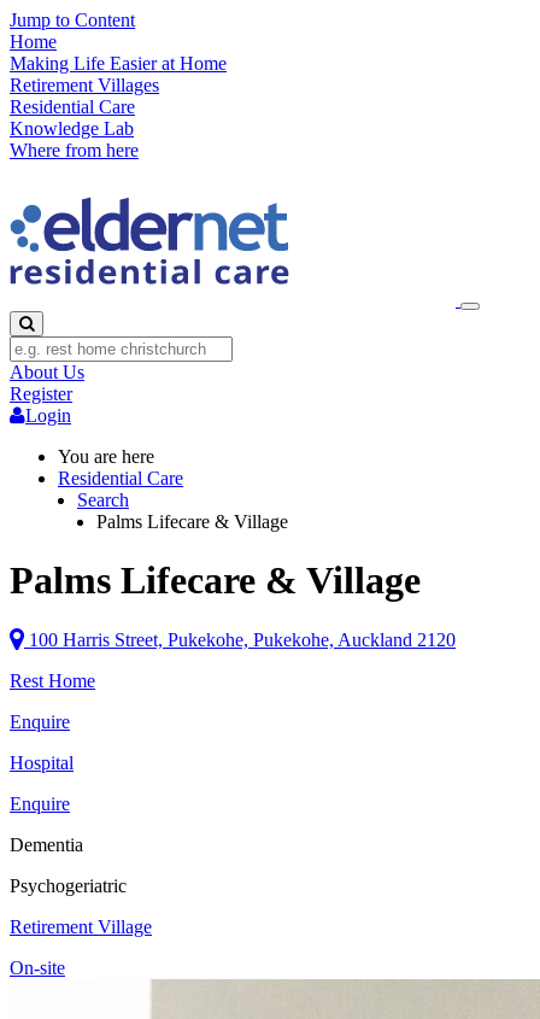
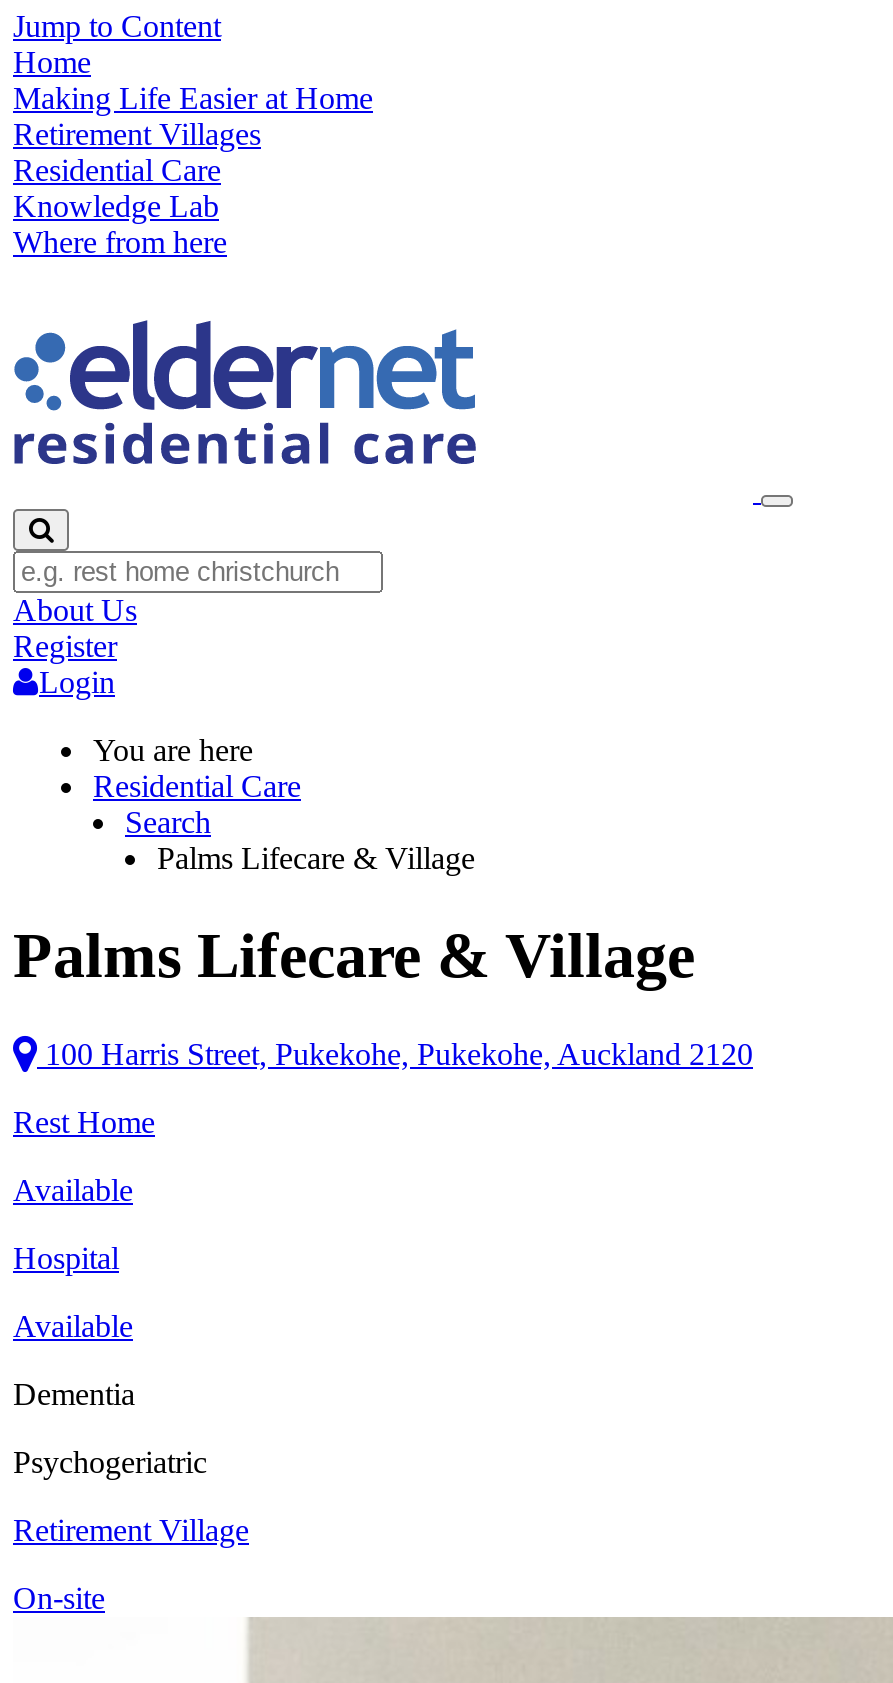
[10,711,70,732] Enquire -> [13,1173,133,1207] Available
[10,793,70,814] Enquire -> [13,1309,133,1343] Available

